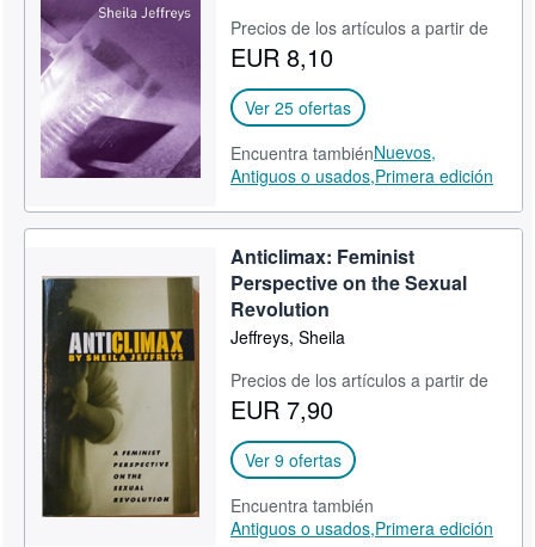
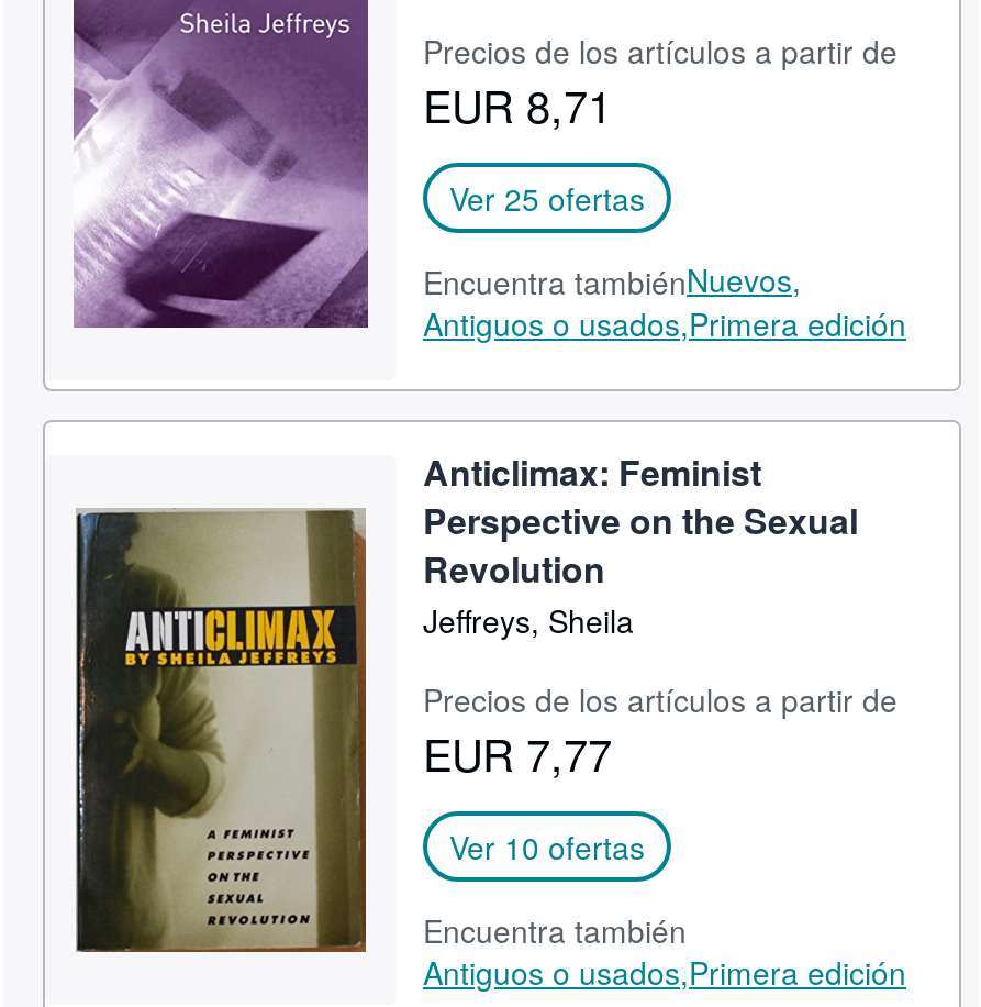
[230,39,333,74] EUR 8,10 -> [423,73,612,136] EUR 8,71
[230,392,333,426] EUR 7,90 -> [423,721,612,785] EUR 7,77
[245,448,342,472] Ver 9 ofertas -> [449,825,645,868] Ver 10 ofertas

